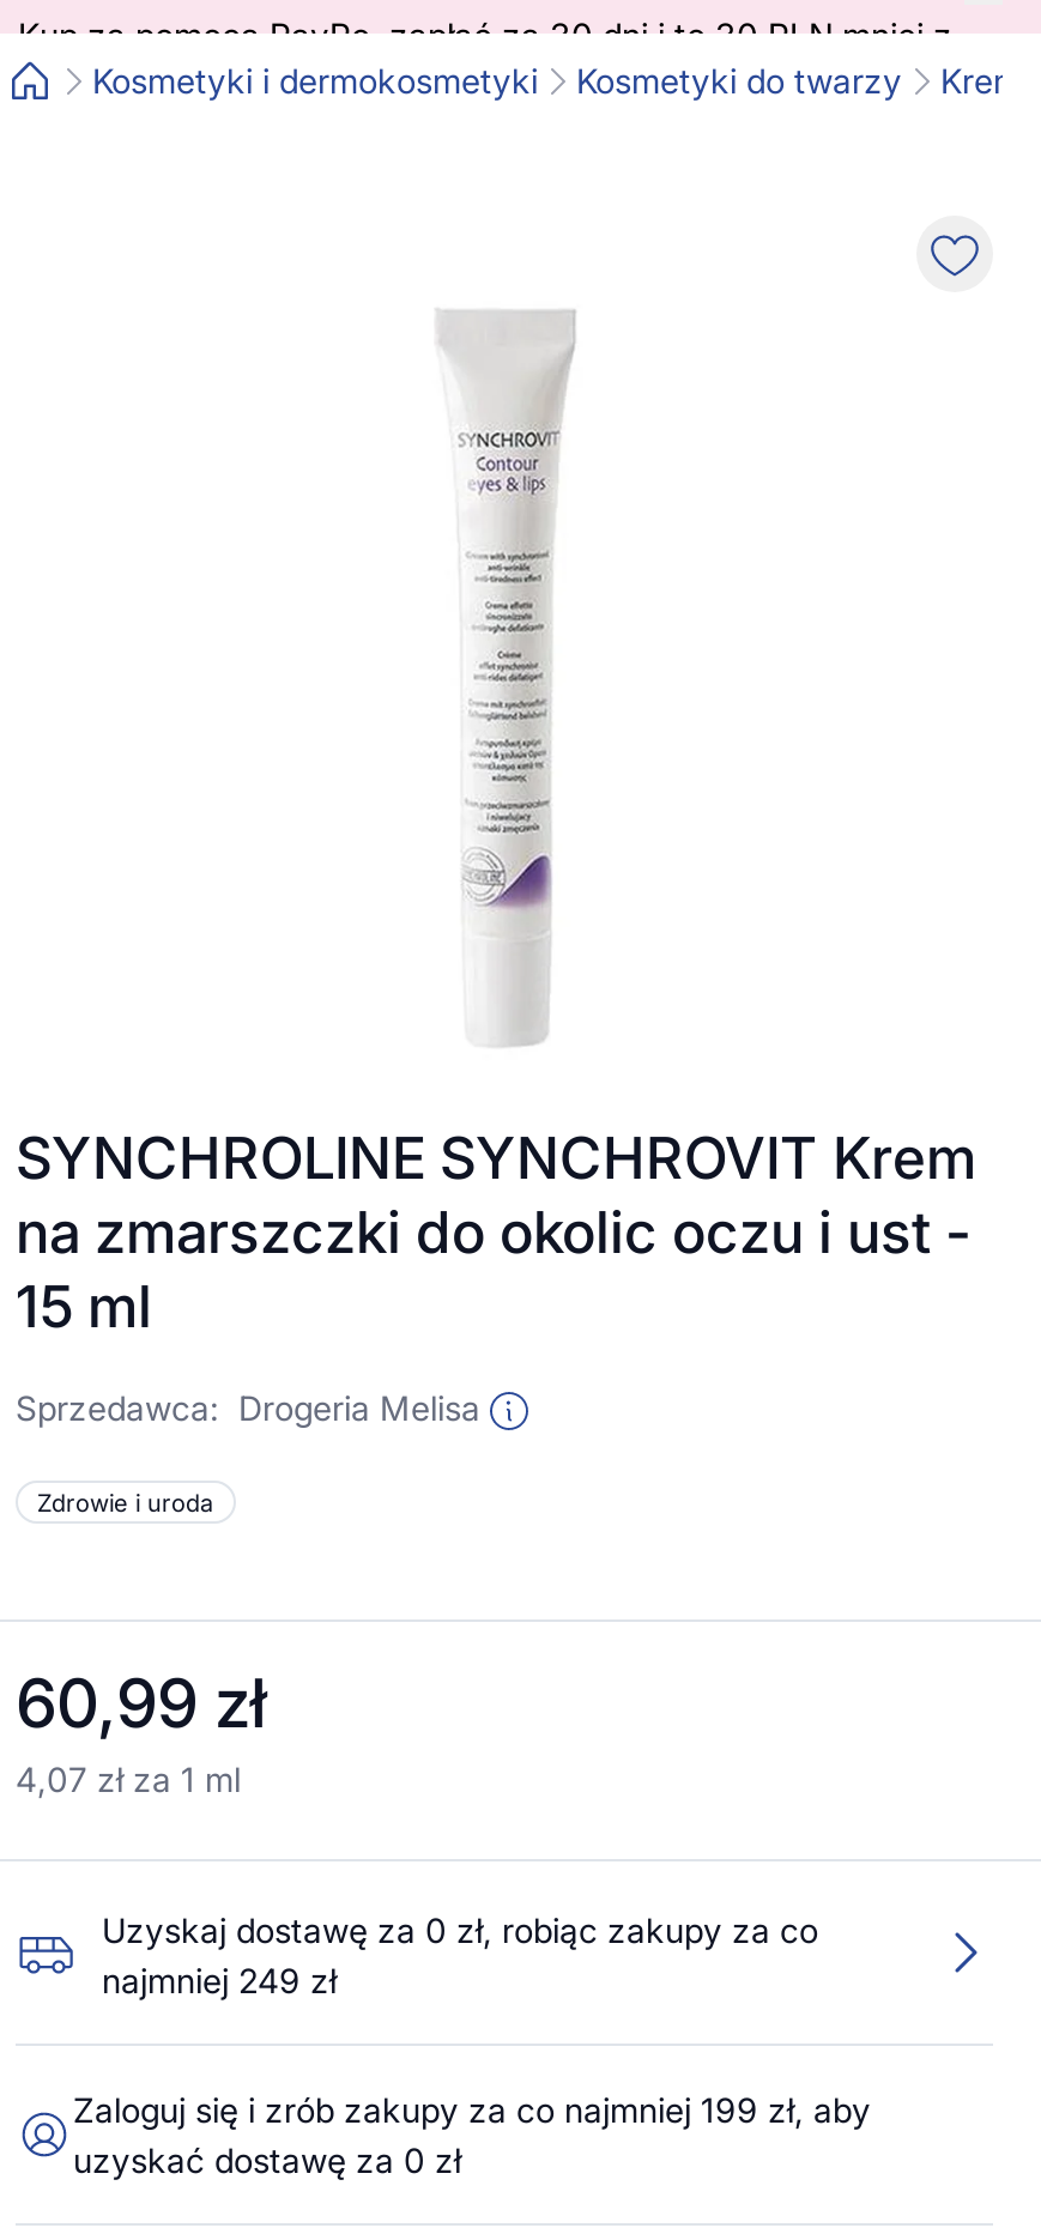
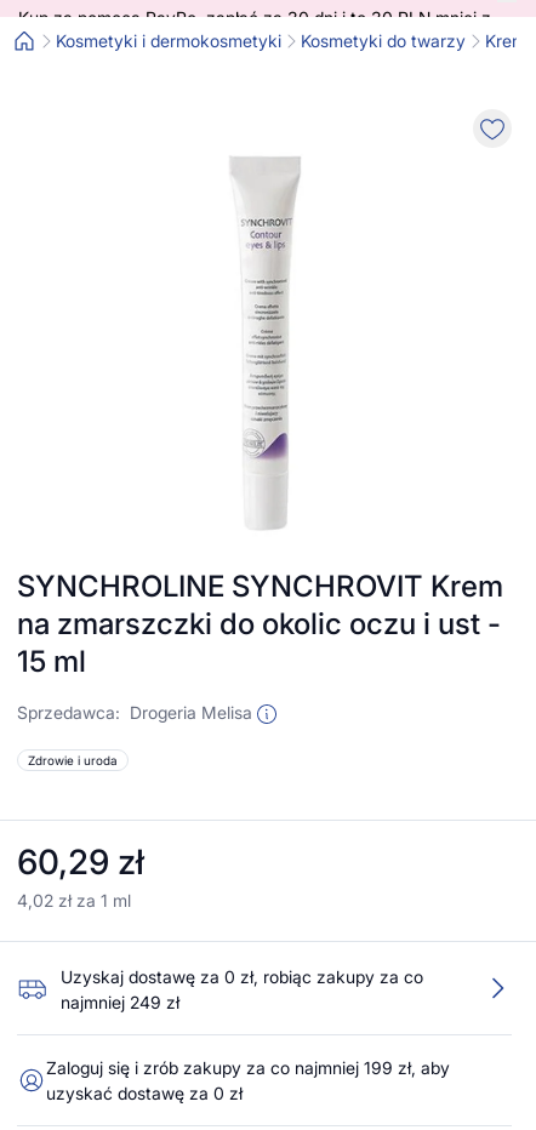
[16,1662,267,1743] 60,99 zł -> [17,841,144,882] 60,29 zł
[16,1758,241,1798] 4,07 zł za 1 ml -> [17,890,131,910] 4,02 zł za 1 ml

